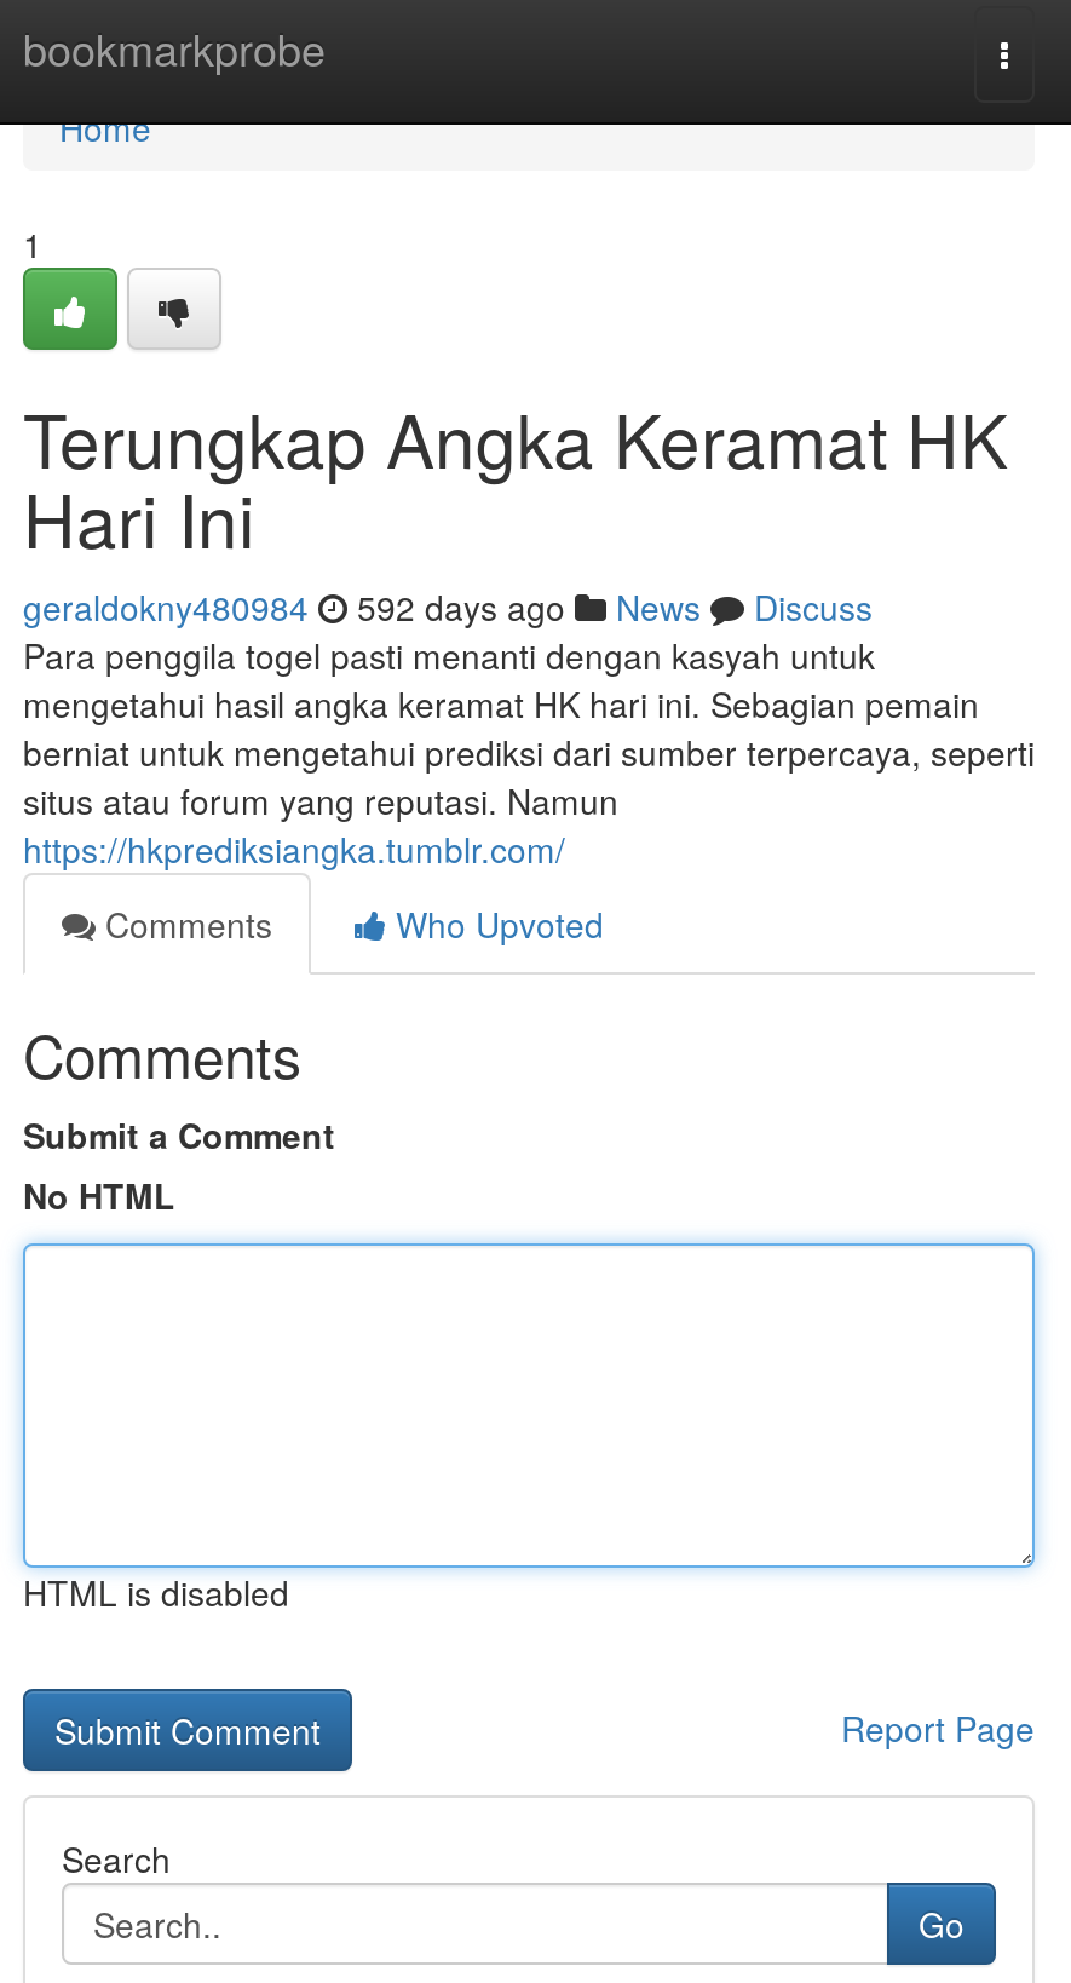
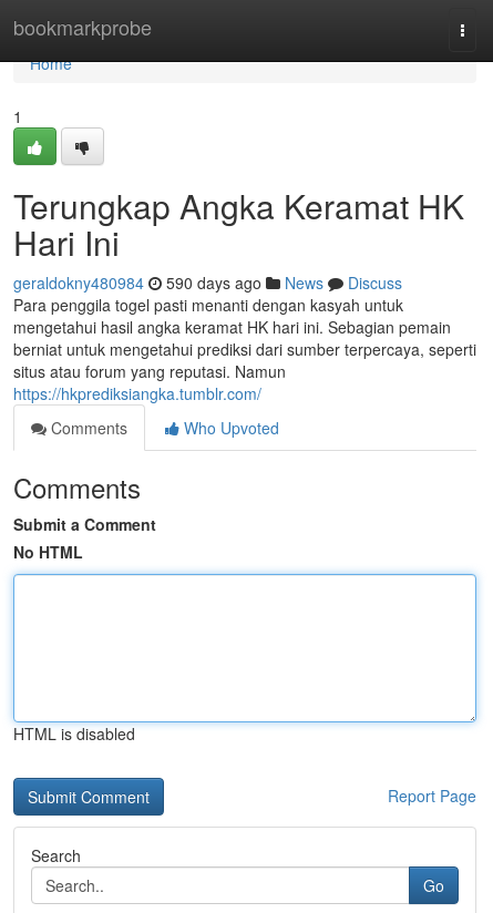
[23,582,873,631] geraldokny480984 592 days ago News Discuss -> [13,271,402,294] geraldokny480984 590 days ago News Discuss

